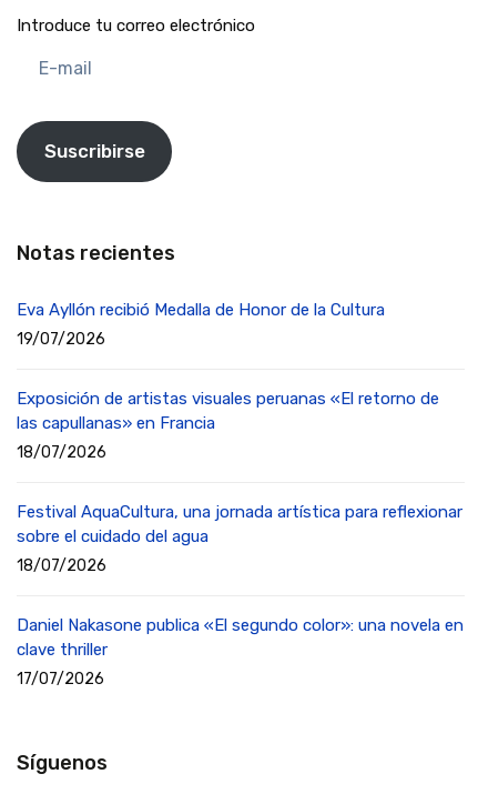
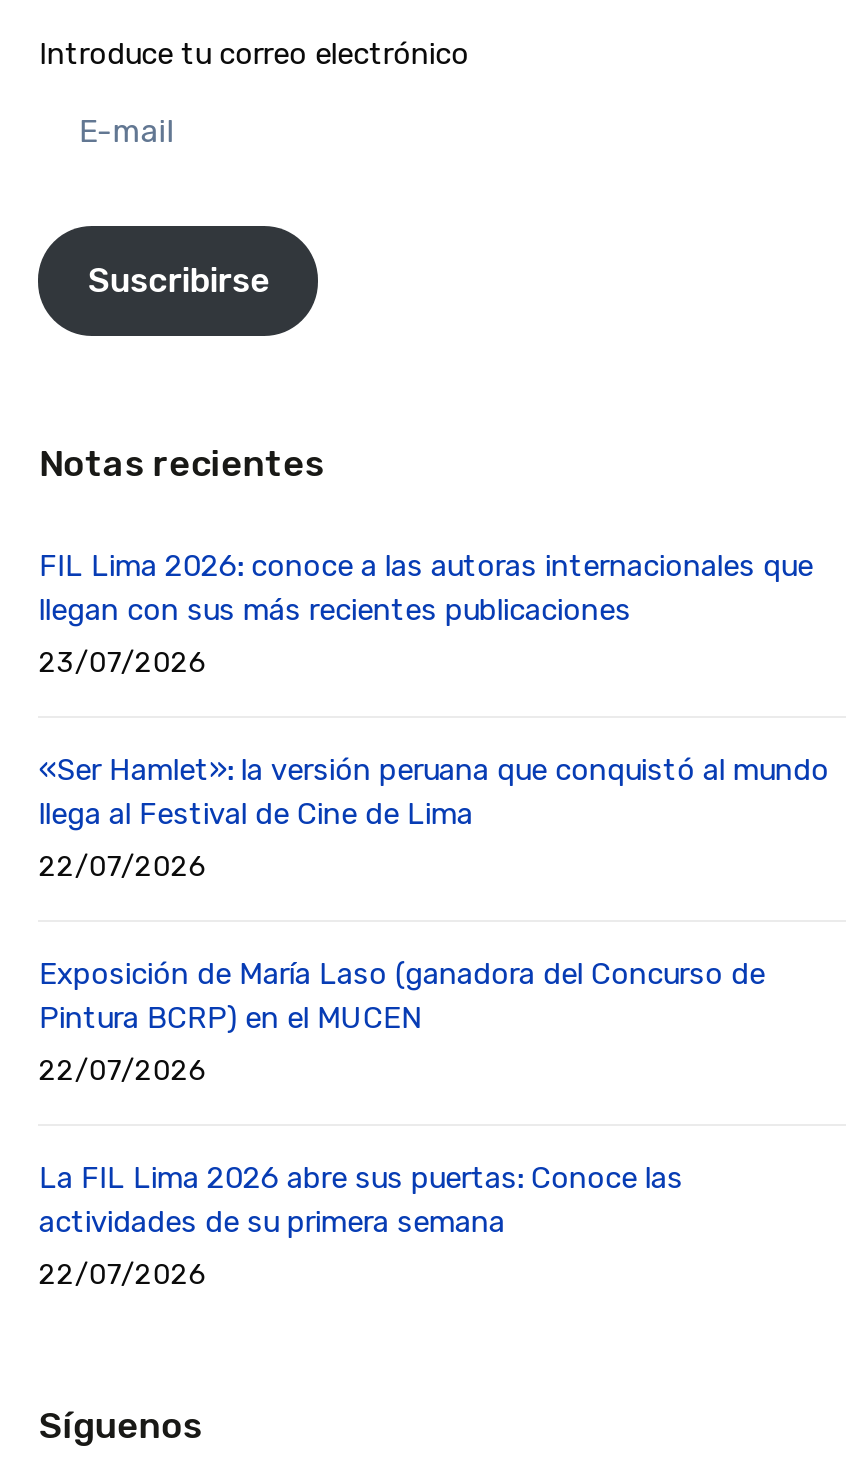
[17,299,385,319] Eva Ayllón recibió Medalla de Honor de la Cultura -> [39,547,813,627] FIL Lima 2026: conoce a las autoras internacionales que | llegan con sus más recientes publicaciones
[17,329,106,348] 19/07/2026 -> [39,645,207,679] 23/07/2026
[17,388,440,433] Exposición de artistas visuales peruanas «El retorno de | las capullanas» en Francia -> [39,751,829,831] «Ser Hamlet»: la versión peruana que conquistó al mundo | llega al Festival de Cine de Lima
[17,443,107,462] 18/07/2026 -> [39,849,207,883] 22/07/2026
[17,502,463,546] Festival AquaCultura, una jornada artística para reflexionar | sobre el cuidado del agua -> [39,955,765,1035] Exposición de María Laso (ganadora del Concurso de | Pintura BCRP) en el MUCEN
[17,556,107,575] 18/07/2026 -> [39,1053,207,1087] 22/07/2026
[17,615,464,659] Daniel Nakasone publica «El segundo color»: una novela en | clave thriller -> [39,1159,683,1239] La FIL Lima 2026 abre sus puertas: Conoce las | actividades de su primera semana
[17,669,105,688] 17/07/2026 -> [39,1257,207,1291] 22/07/2026

